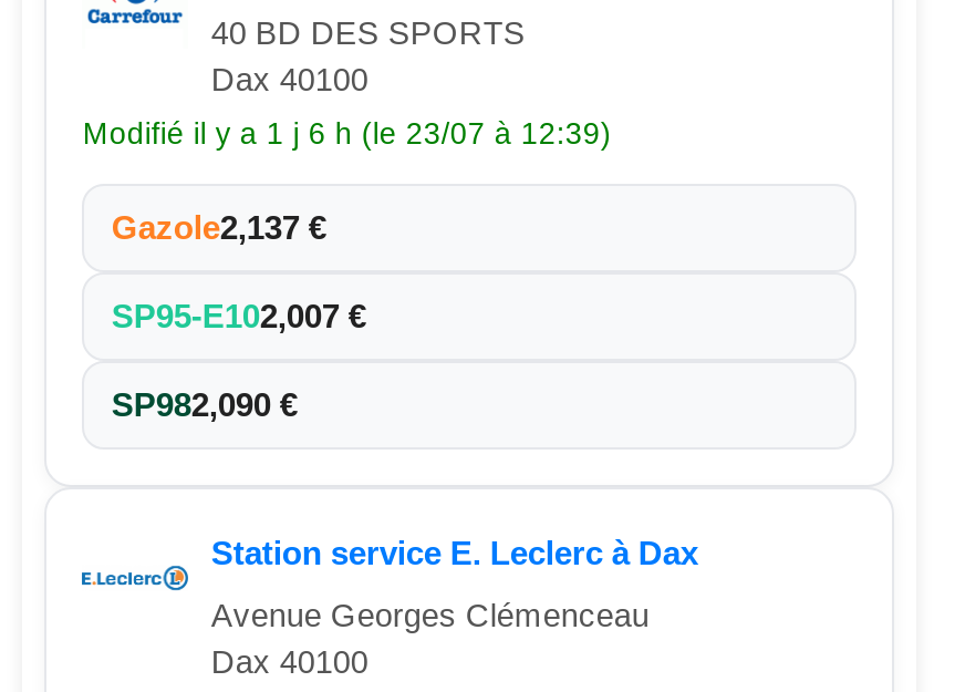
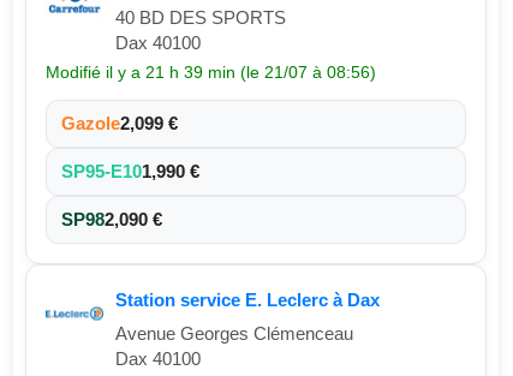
[83,117,612,151] Modifié il y a 1 j 6 h (le 23/07 à 12:39) -> [46,64,377,82] Modifié il y a 21 h 39 min (le 21/07 à 08:56)
[112,208,326,246] Gazole2,137 € -> [62,113,178,133] Gazole2,099 €
[112,297,366,334] SP95-E102,007 € -> [62,161,200,181] SP95-E101,990 €

